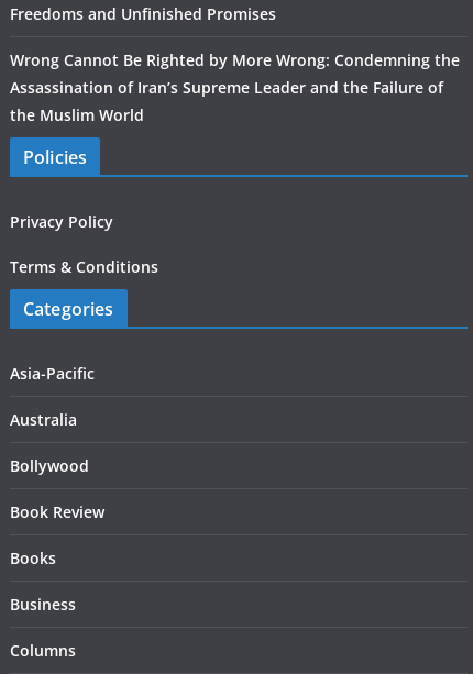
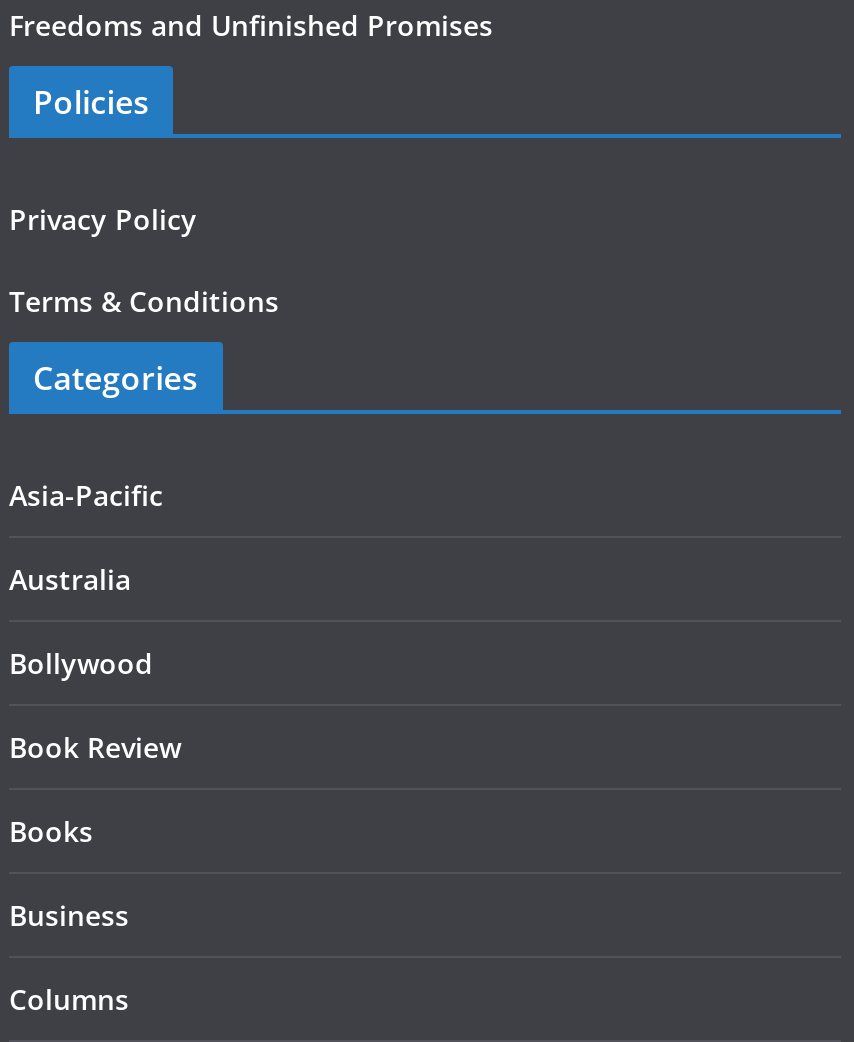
[10,50,460,126] Wrong Cannot Be Righted by More Wrong: Condemning the | Assassination of Iran’s Supreme Leader and the Failure of | the Muslim World -> none

